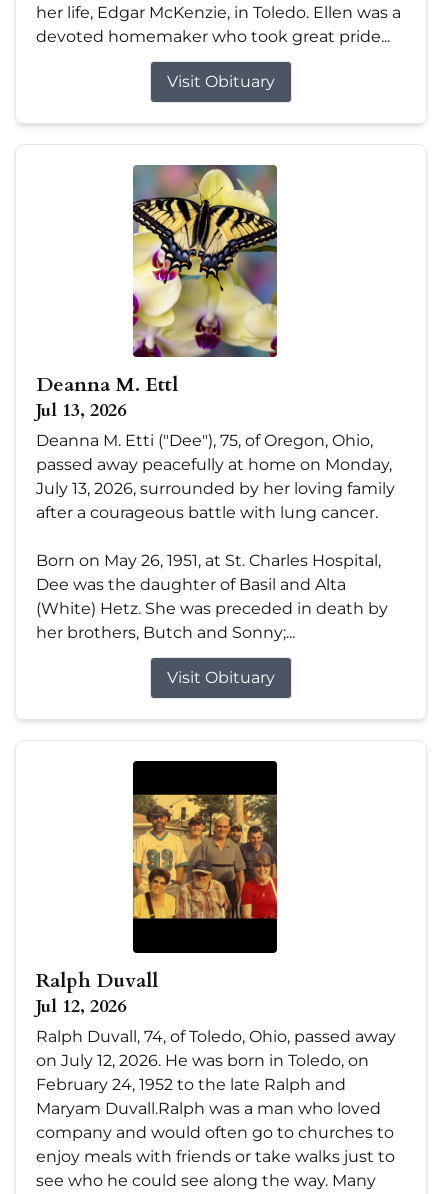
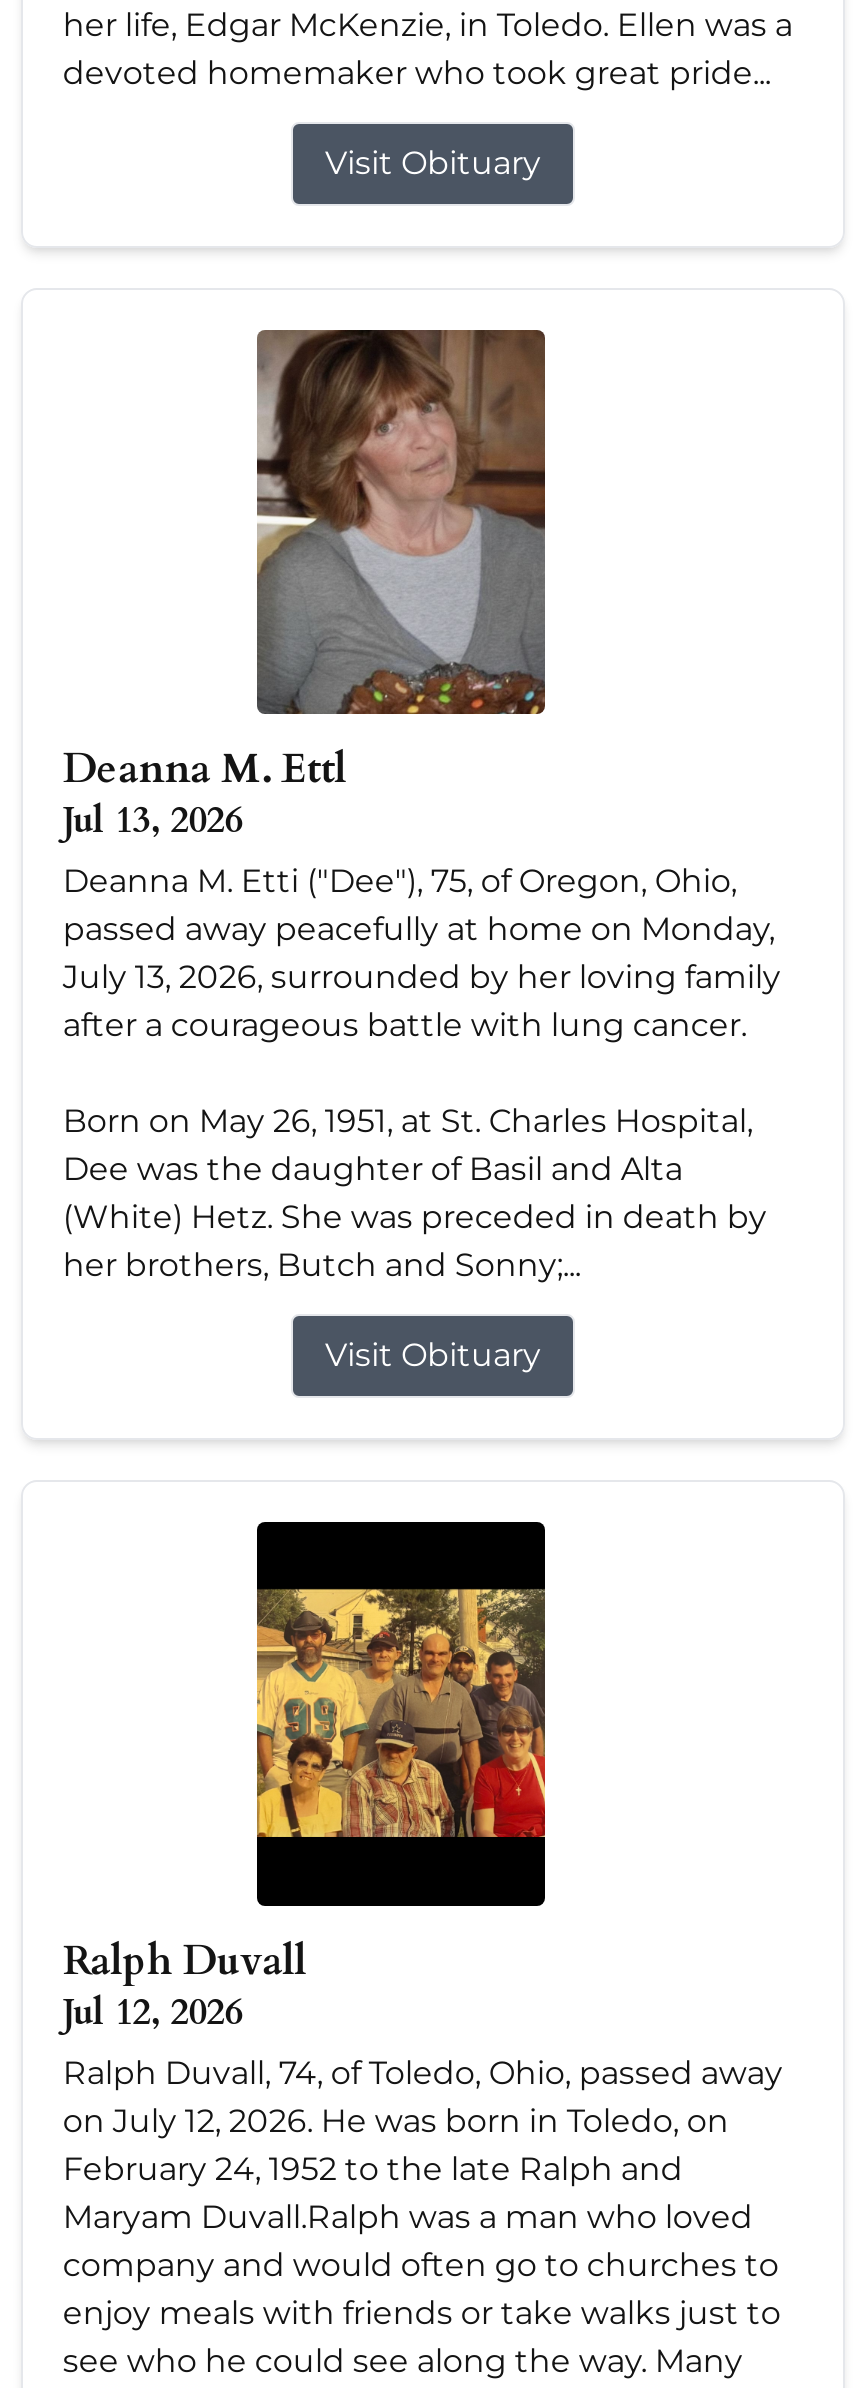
[132,164,278,358] [image] -> [255,328,547,716] [image]

